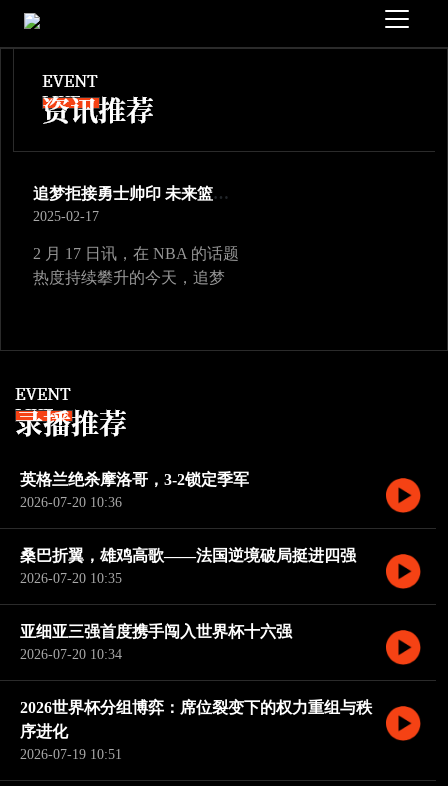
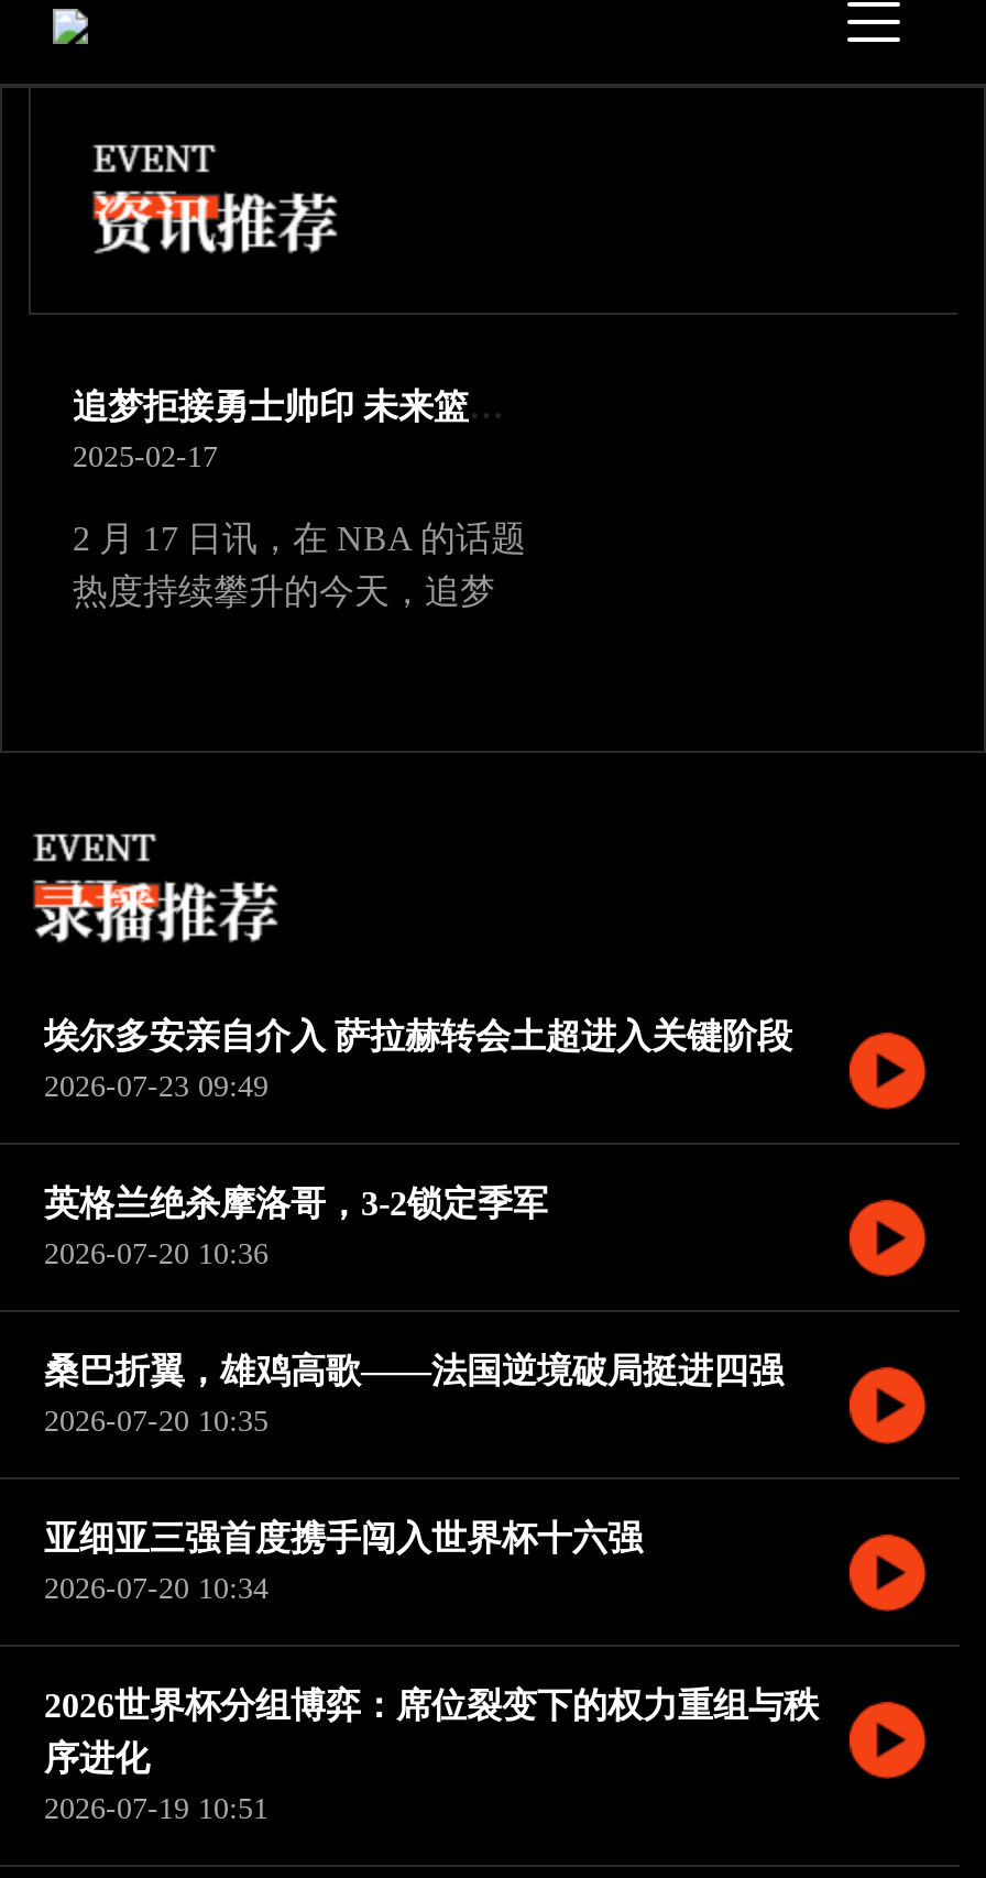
none -> [44,1017,792,1103] 埃尔多安亲自介入 萨拉赫转会土超进入关键阶段 | 2026-07-23 09:49

